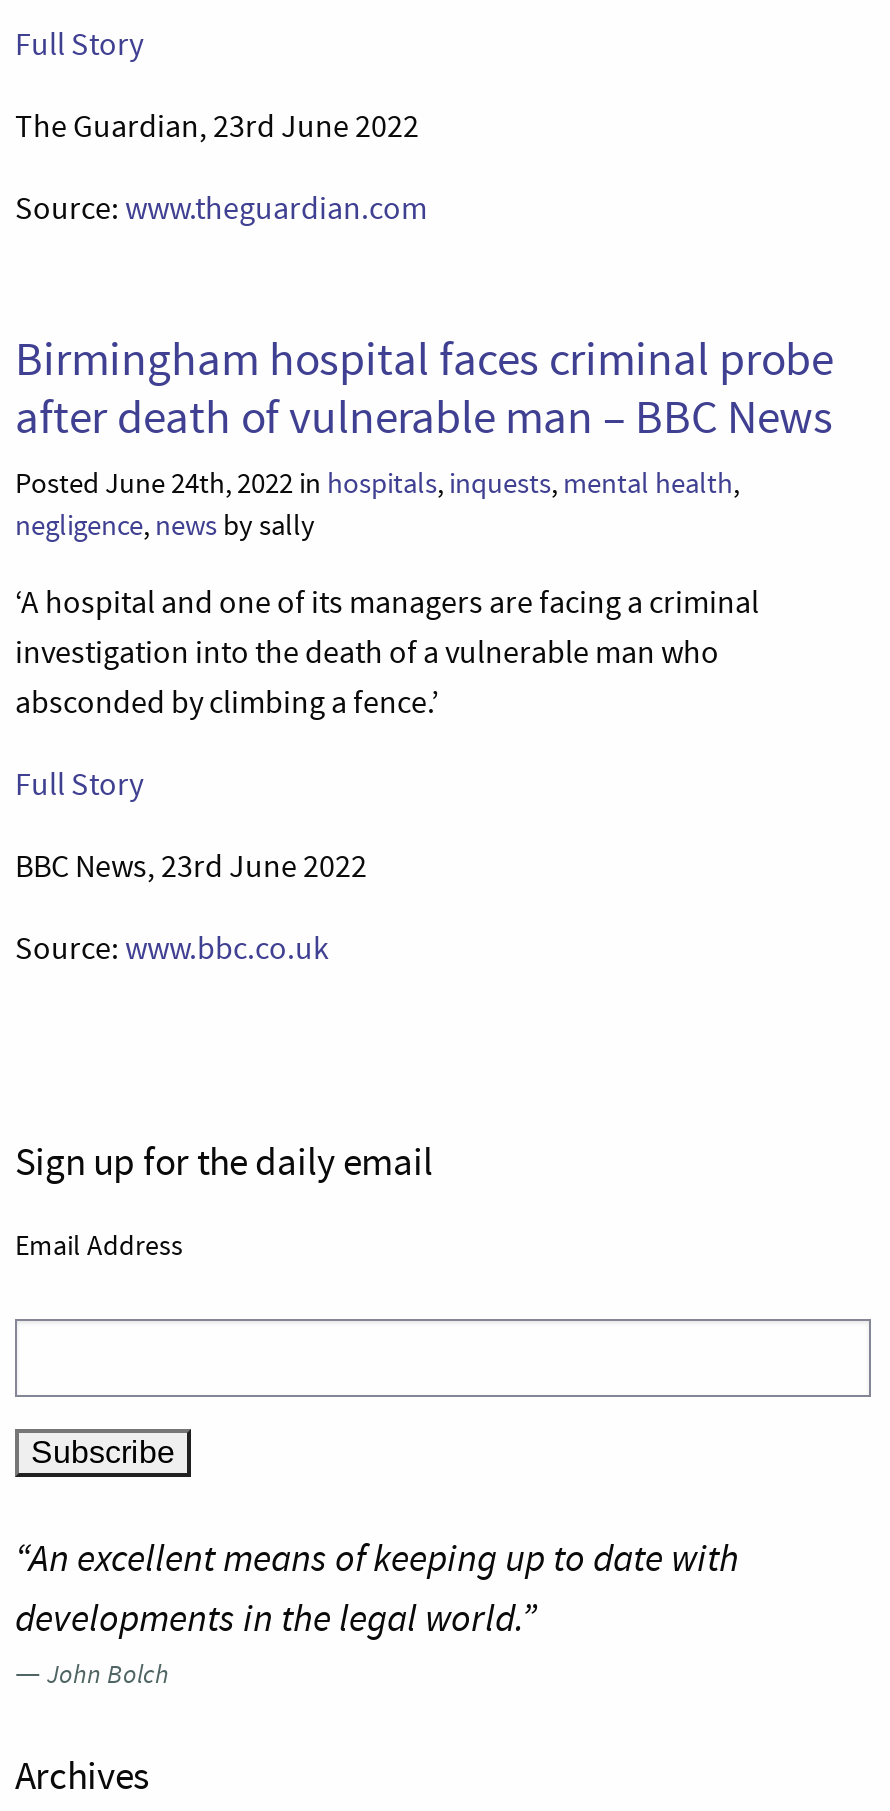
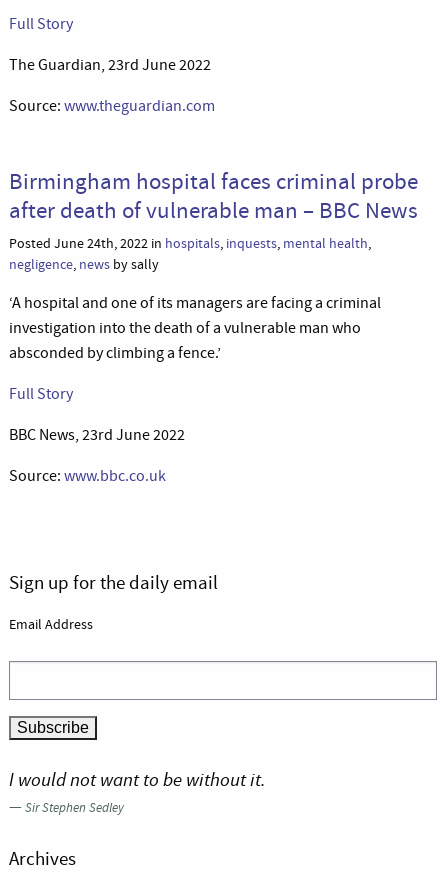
[15,1533,739,1693] “An excellent means of keeping up to date with | developments in the legal world.” | — John Bolch -> [9,767,266,817] I would not want to be without it. | — Sir Stephen Sedley

